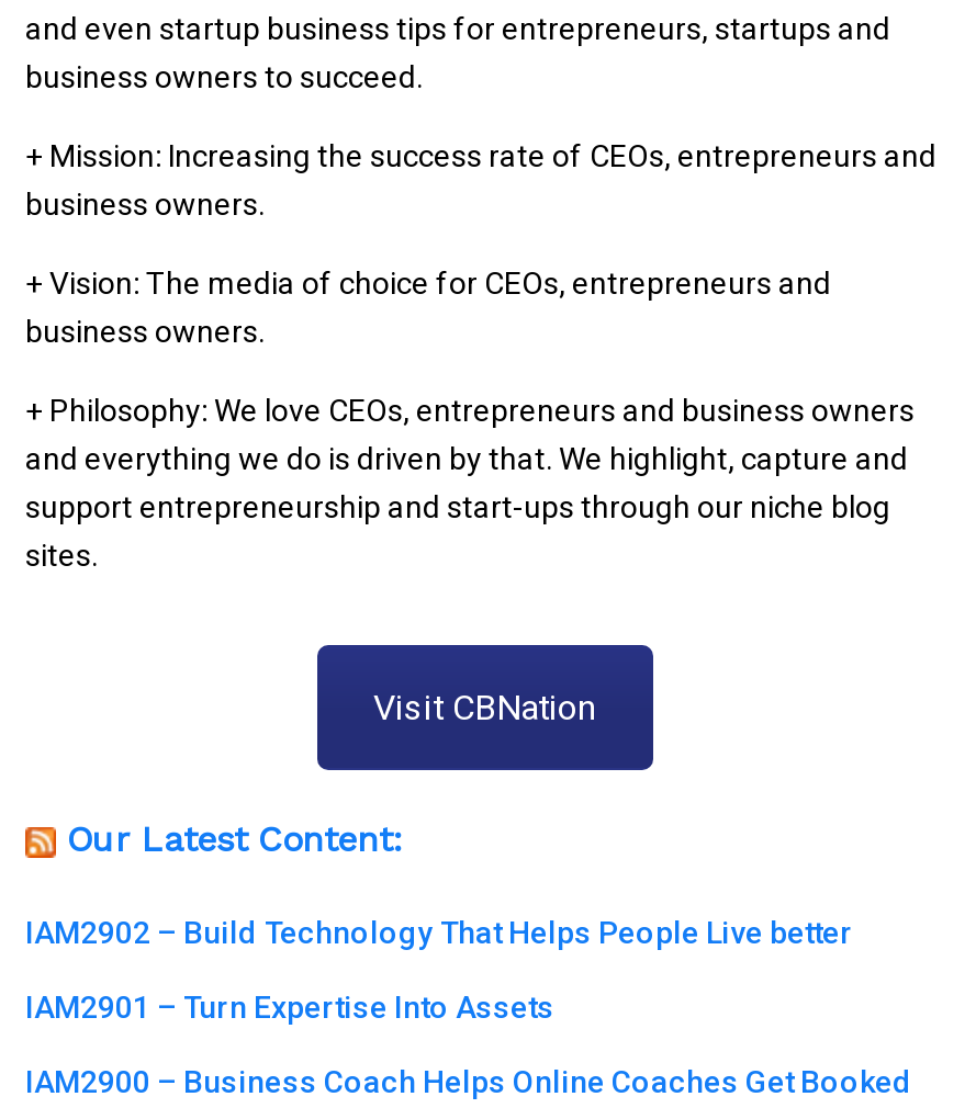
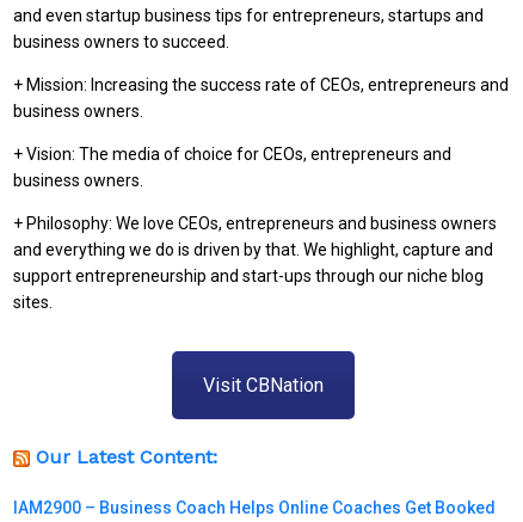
[25,916,853,1026] IAM2902 – Build Technology That Helps People Live better | IAM2901 – Turn Expertise Into Assets -> none

